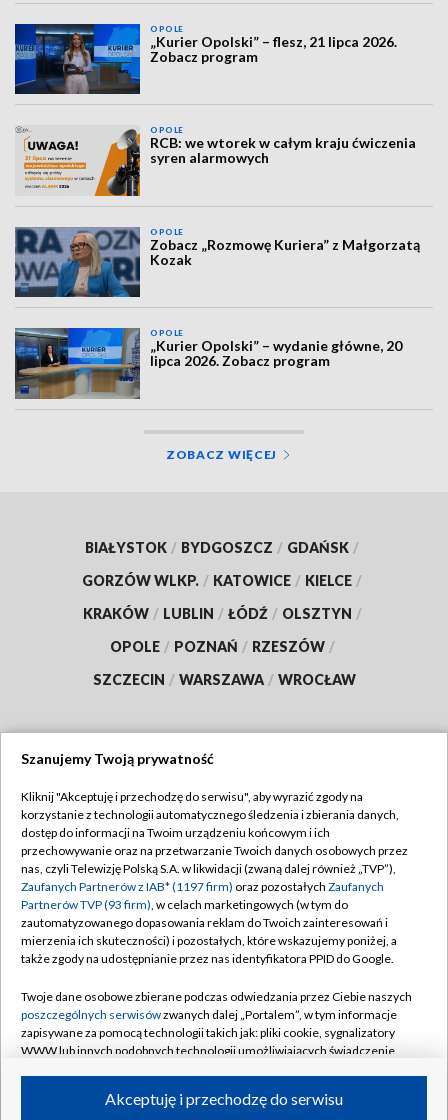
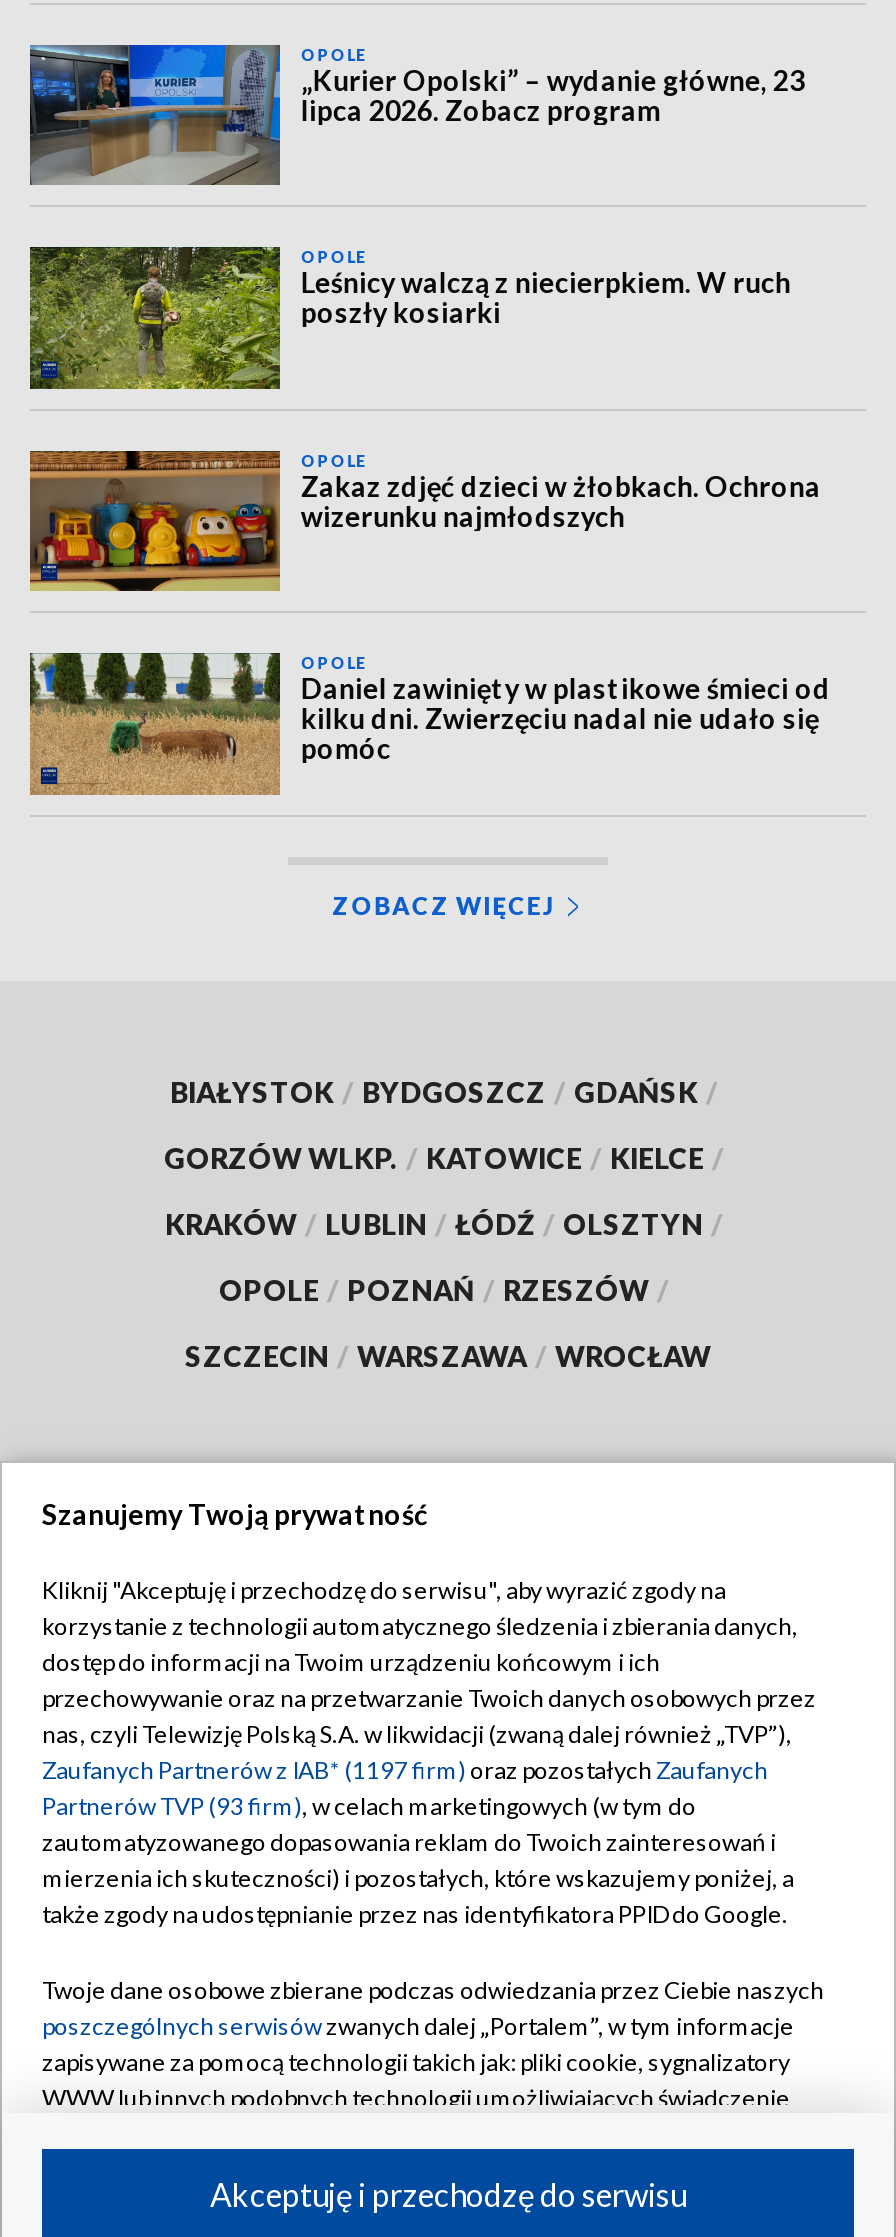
[14,23,397,94] [image] | „Kurier Opolski” – flesz, 21 lipca 2026. | Zobacz program -> [28,43,805,185] [image] | „Kurier Opolski” – wydanie główne, 23
[15,125,416,197] [image] | RCB: we wtorek w całym kraju ćwiczenia | syren alarmowych -> [28,245,791,391] [image] | Leśnicy walczą z niecierpkiem. W ruch | poszły kosiarki
[14,227,420,298] [image] | Zobacz „Rozmowę Kuriera” z Małgorzatą | Kozak -> [28,449,821,593] [image] | Zakaz zdjęć dzieci w żłobkach. Ochrona | wizerunku najmłodszych
[14,327,402,399] [image] | „Kurier Opolski” – wydanie główne, 20 -> [28,651,831,795] [image] | Daniel zawinięty w plastikowe śmieci od | kilku dni. Zwierzęciu nadal nie udało się | pomóc
moved [150,352,330,369] -> [301,93,661,127]: lipca 2026. Zobacz program

